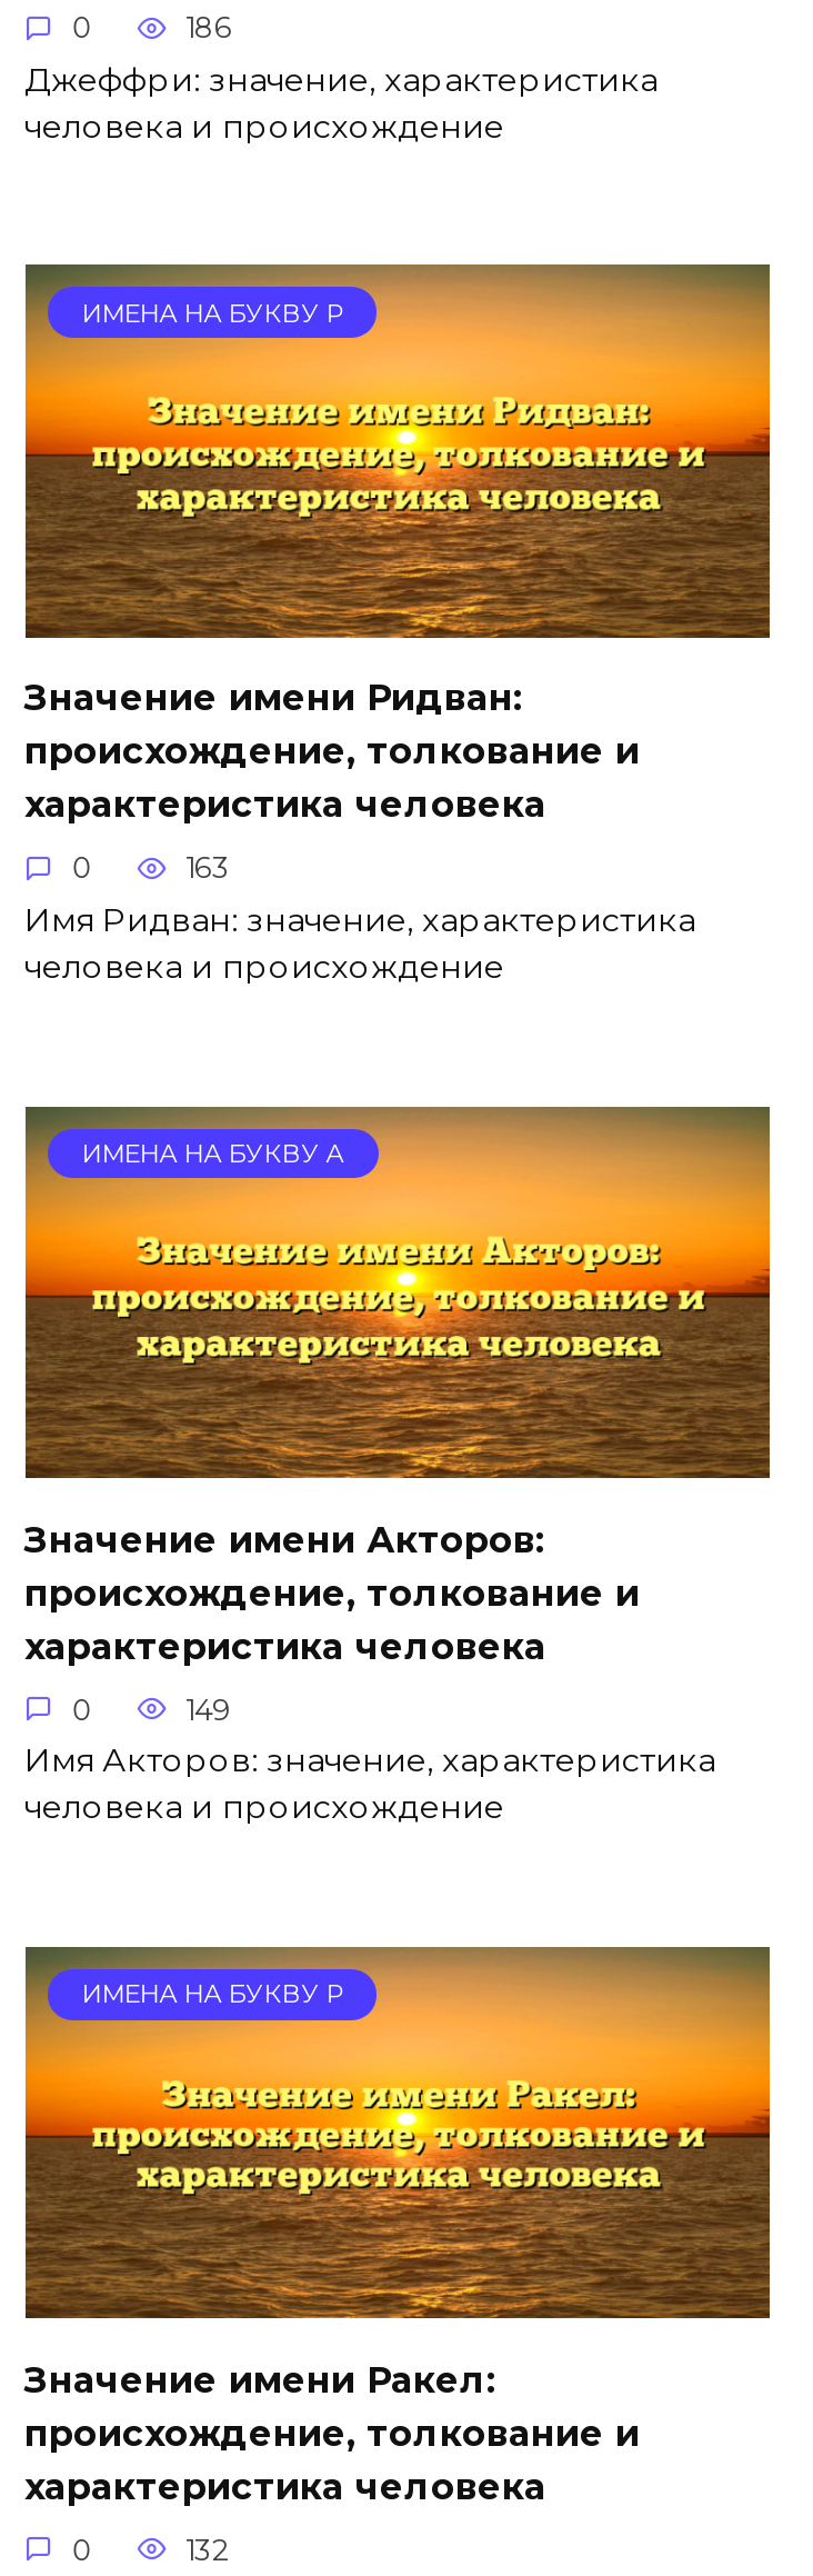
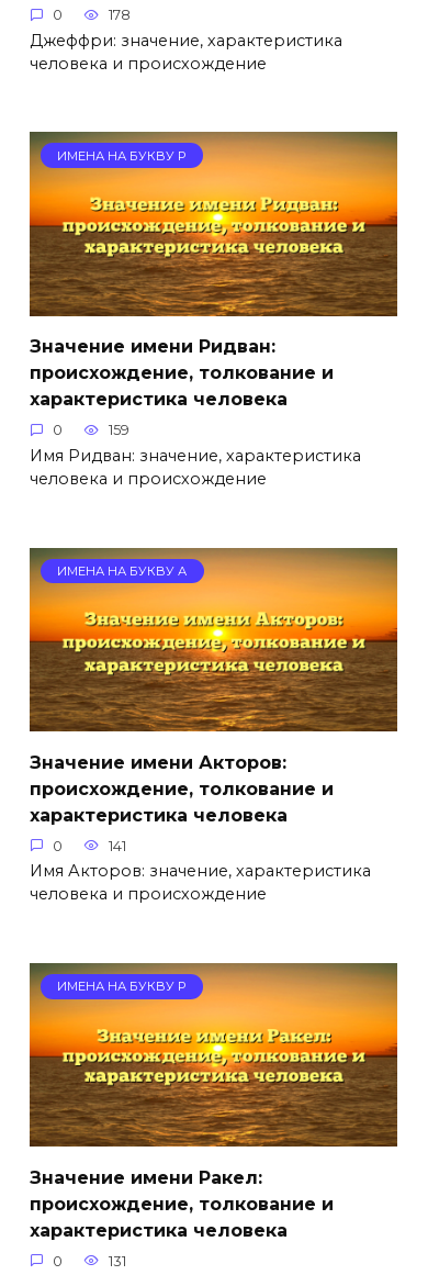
[185,11,232,45] 186 -> [109,7,131,23] 178
[185,852,230,885] 163 -> [109,422,129,439] 159
[185,1693,230,1726] 149 -> [109,837,126,854] 141
[185,2533,228,2567] 132 -> [109,1253,126,1269] 131

